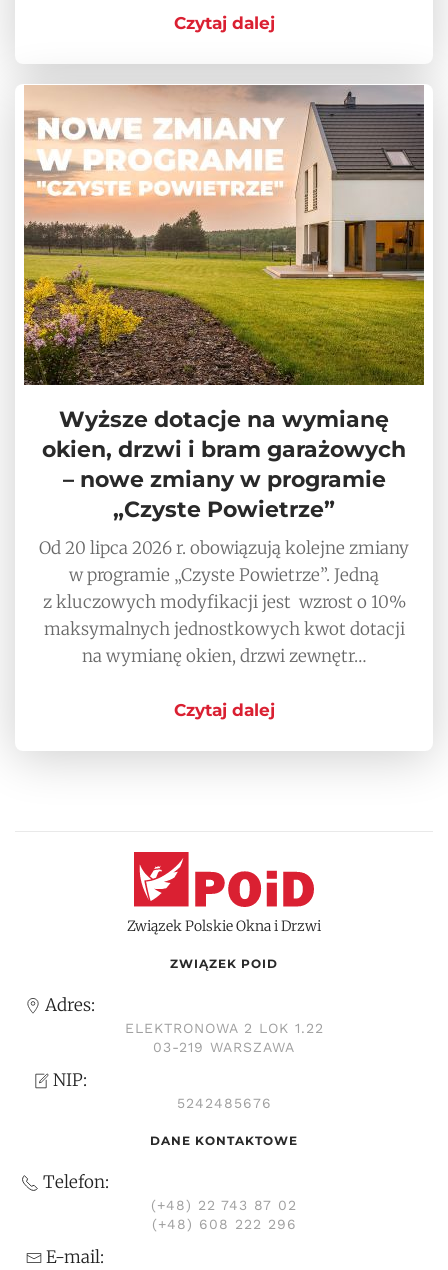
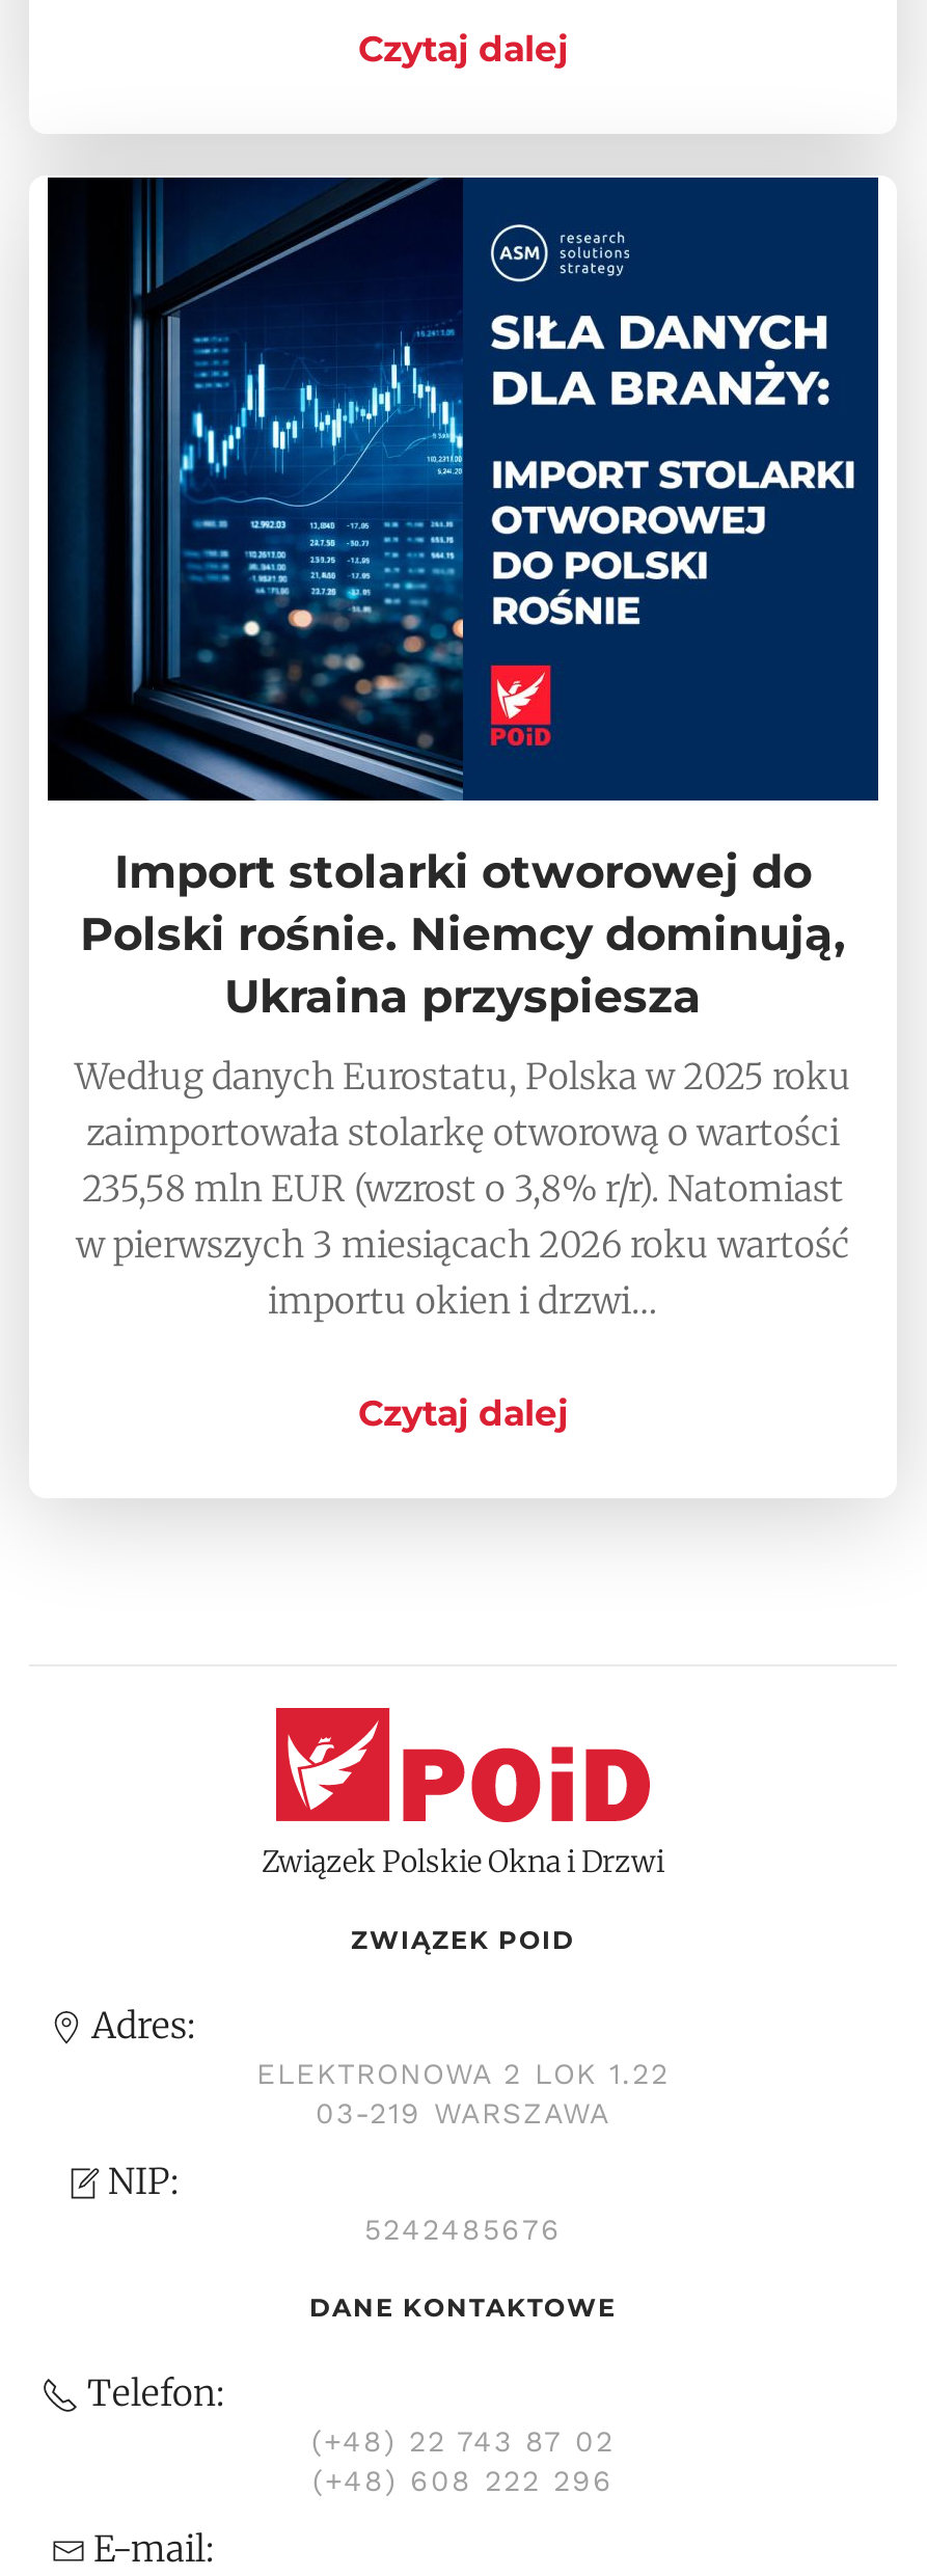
[23,85,425,523] [image] | Wyższe dotacje na wymianę | okien, drzwi i bram garażowych | – nowe zmiany w programie | „Czyste Powietrze” -> [46,175,880,1024] [image] | Import stolarki otworowej do | Polski rośnie. Niemcy dominują, | Ukraina przyspiesza
[39,537,409,667] Od 20 lipca 2026 r. obowiązują kolejne zmiany | w programie „Czyste Powietrze”. Jedną | z kluczowych modyfikacji jest wzrost o 10% | maksymalnych jednostkowych kwot dotacji | na wymianę okien, drzwi zewnętr… -> [75,1053,851,1323] Według danych Eurostatu, Polska w 2025 roku | zaimportowała stolarkę otworową o wartości | 235,58 mln EUR (wzrost o 3,8% r/r). Natomiast | w pierwszych 3 miesiącach 2026 roku wartość | importu okien i drzwi…

